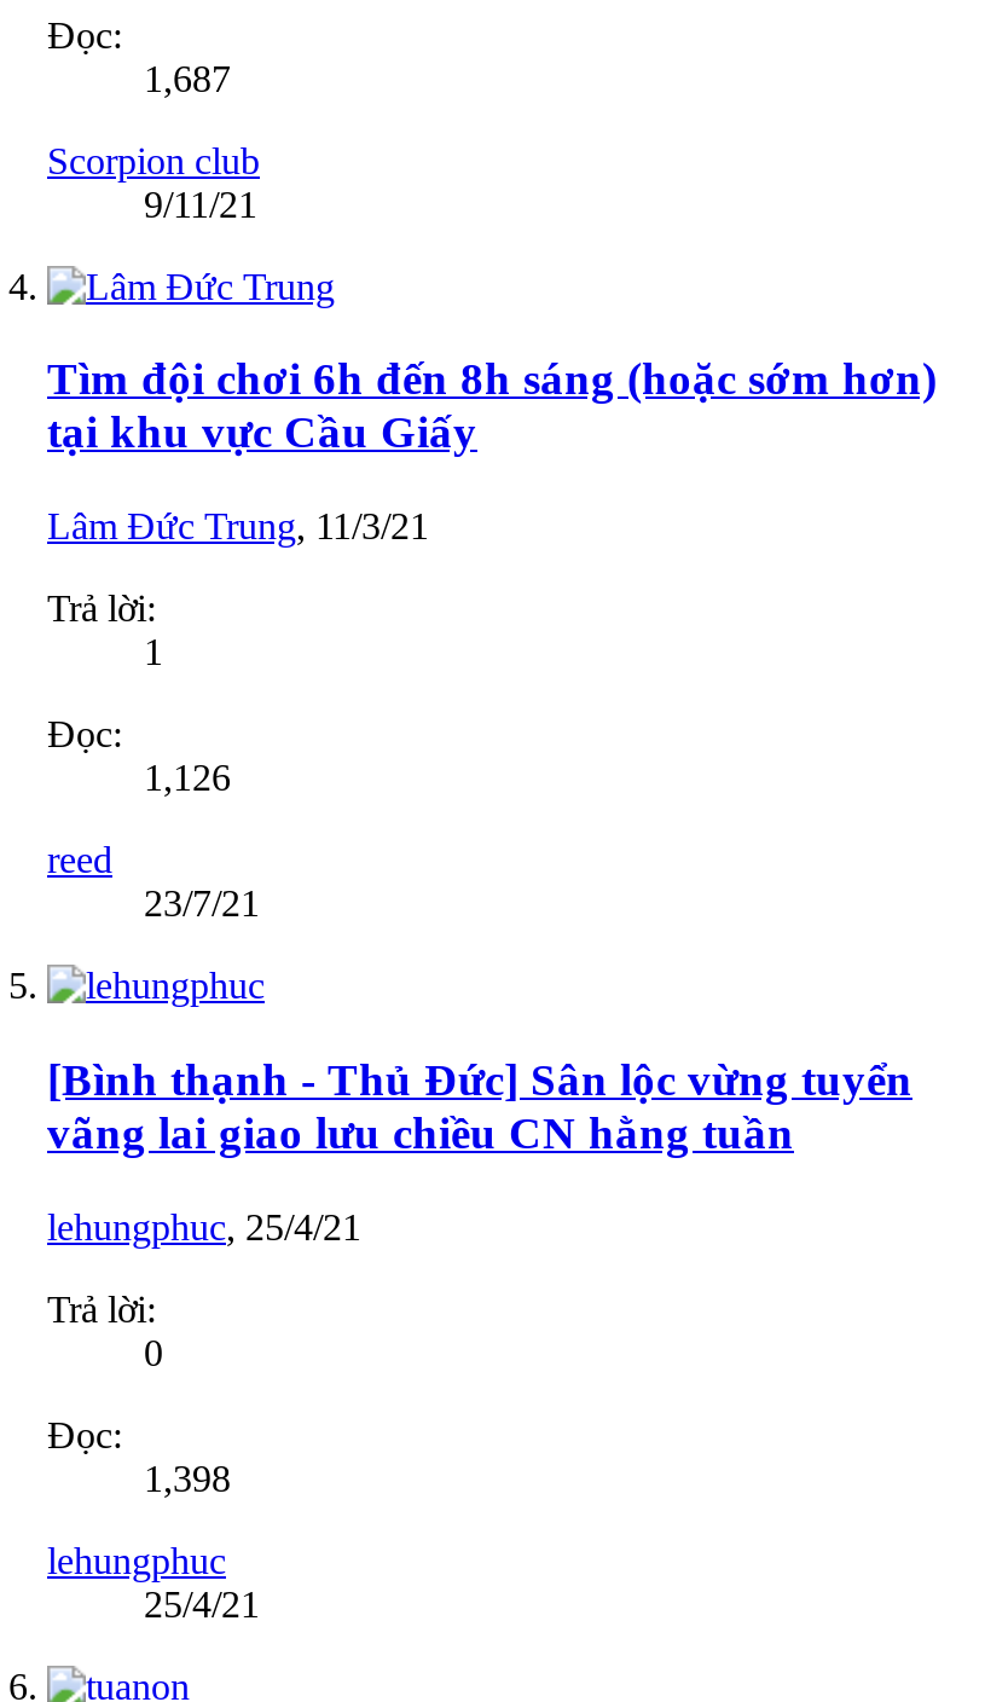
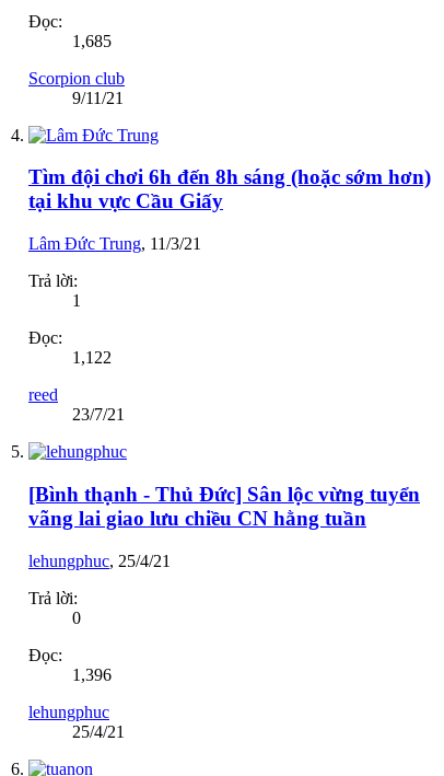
[144,57,231,98] 1,687 -> [72,31,112,50] 1,685
[144,757,231,798] 1,126 -> [72,348,112,367] 1,122
[144,1457,231,1498] 1,398 -> [72,665,112,684] 1,396

